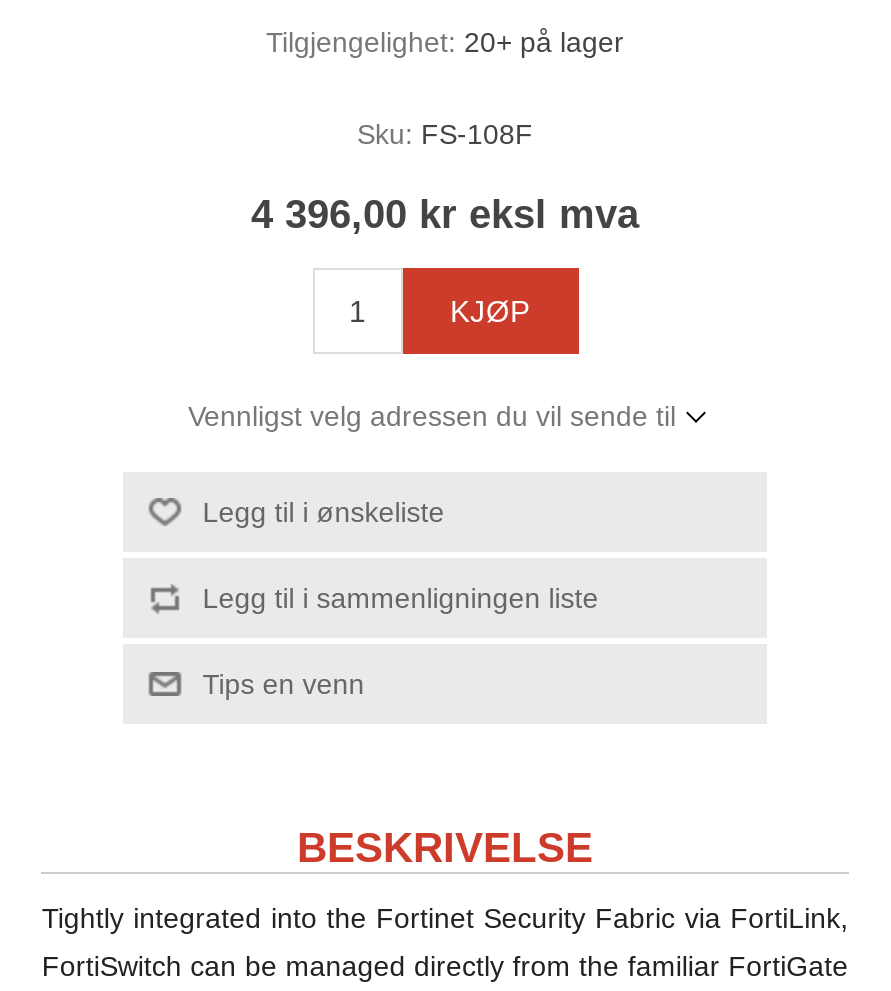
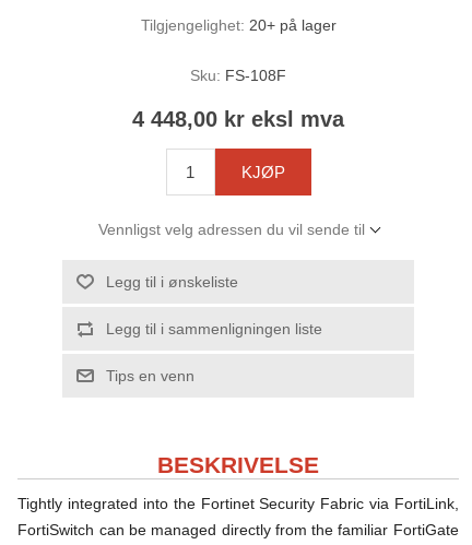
[251,192,639,236] 4 396,00 kr eksl mva -> [132,107,344,131] 4 448,00 kr eksl mva

